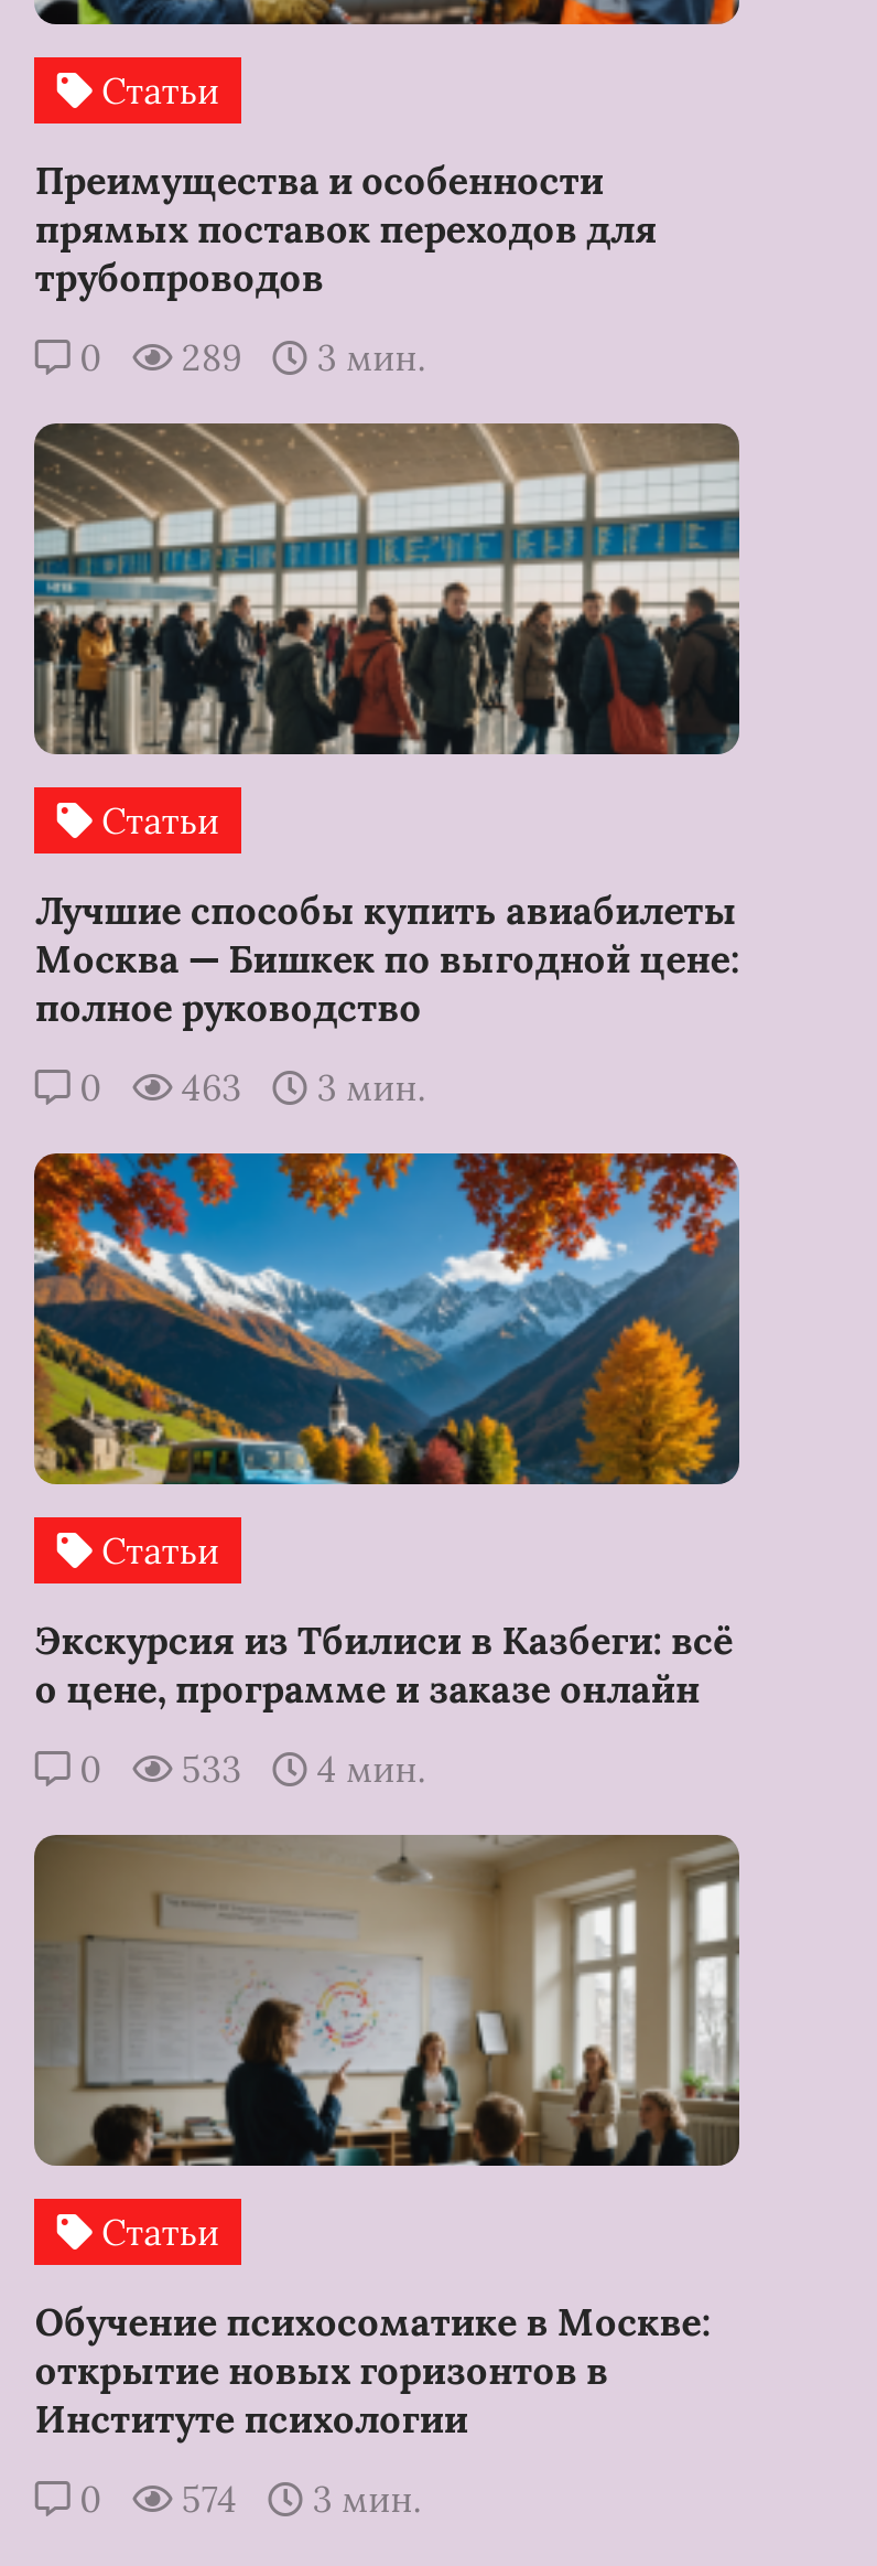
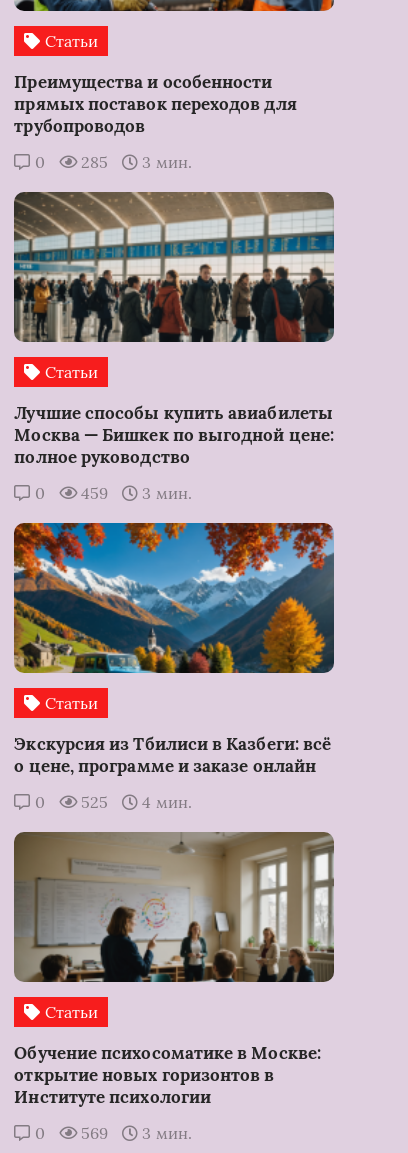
[71,335,426,379] 0 289 3 мин. -> [30,152,192,172] 0 285 3 мин.
[71,1065,426,1109] 0 463 3 мин. -> [30,483,192,503] 0 459 3 мин.
[71,1747,426,1791] 0 533 4 мин. -> [30,792,192,812] 0 525 4 мин.
[71,2477,422,2521] 0 574 3 мин. -> [30,1123,192,1143] 0 569 3 мин.

